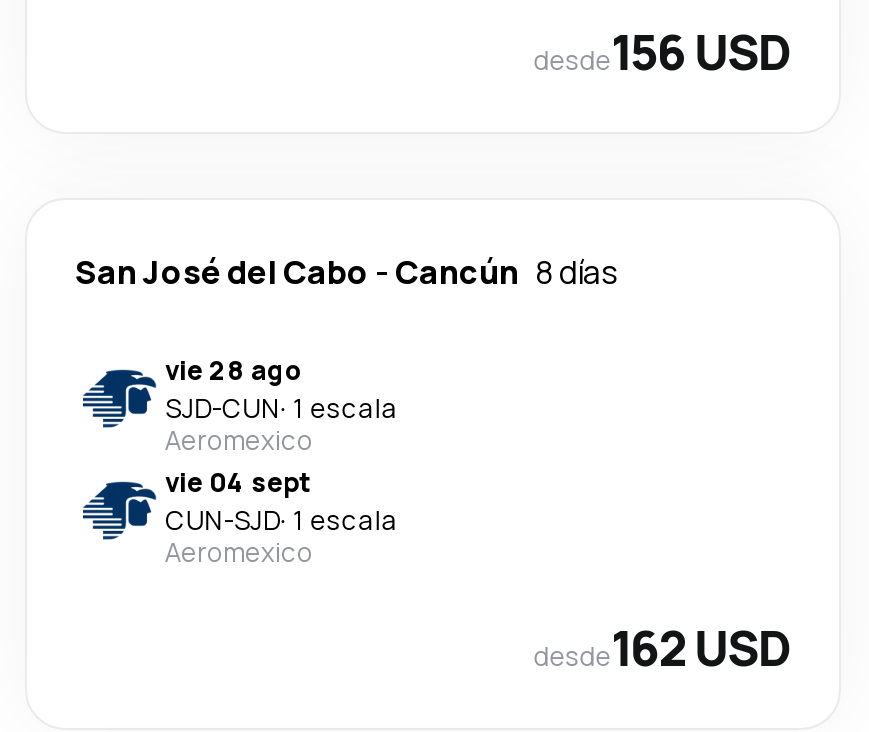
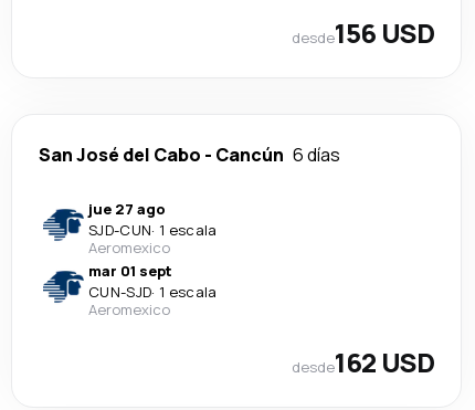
[75,249,619,293] San José del Cabo - Cancún 8 días -> [39,142,340,167] San José del Cabo - Cancún 6 días
[165,351,303,387] vie 28 ago -> [88,199,166,218] jue 27 ago
[165,463,311,499] vie 04 sept -> [88,260,172,280] mar 01 sept

